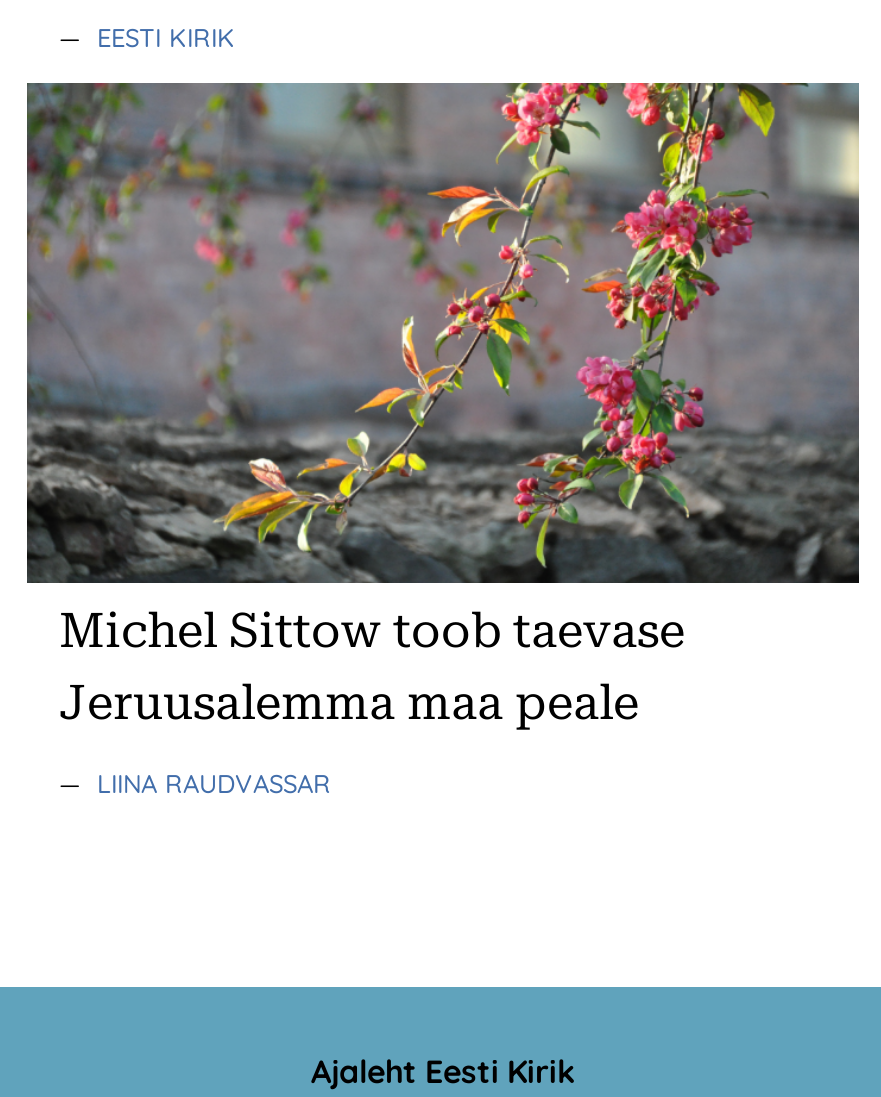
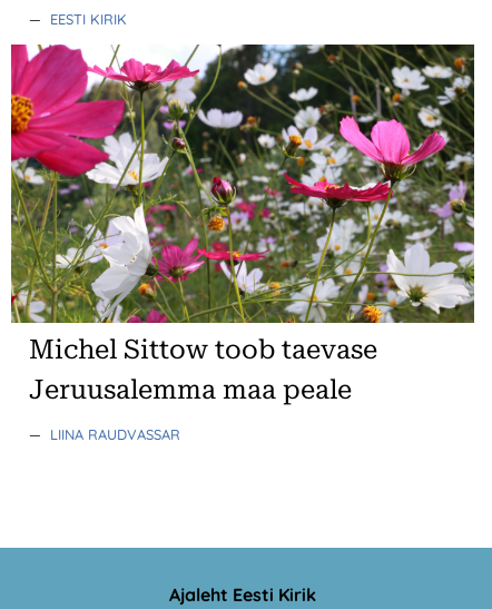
[25,81,861,585] [image] -> [10,43,475,324] [image]

